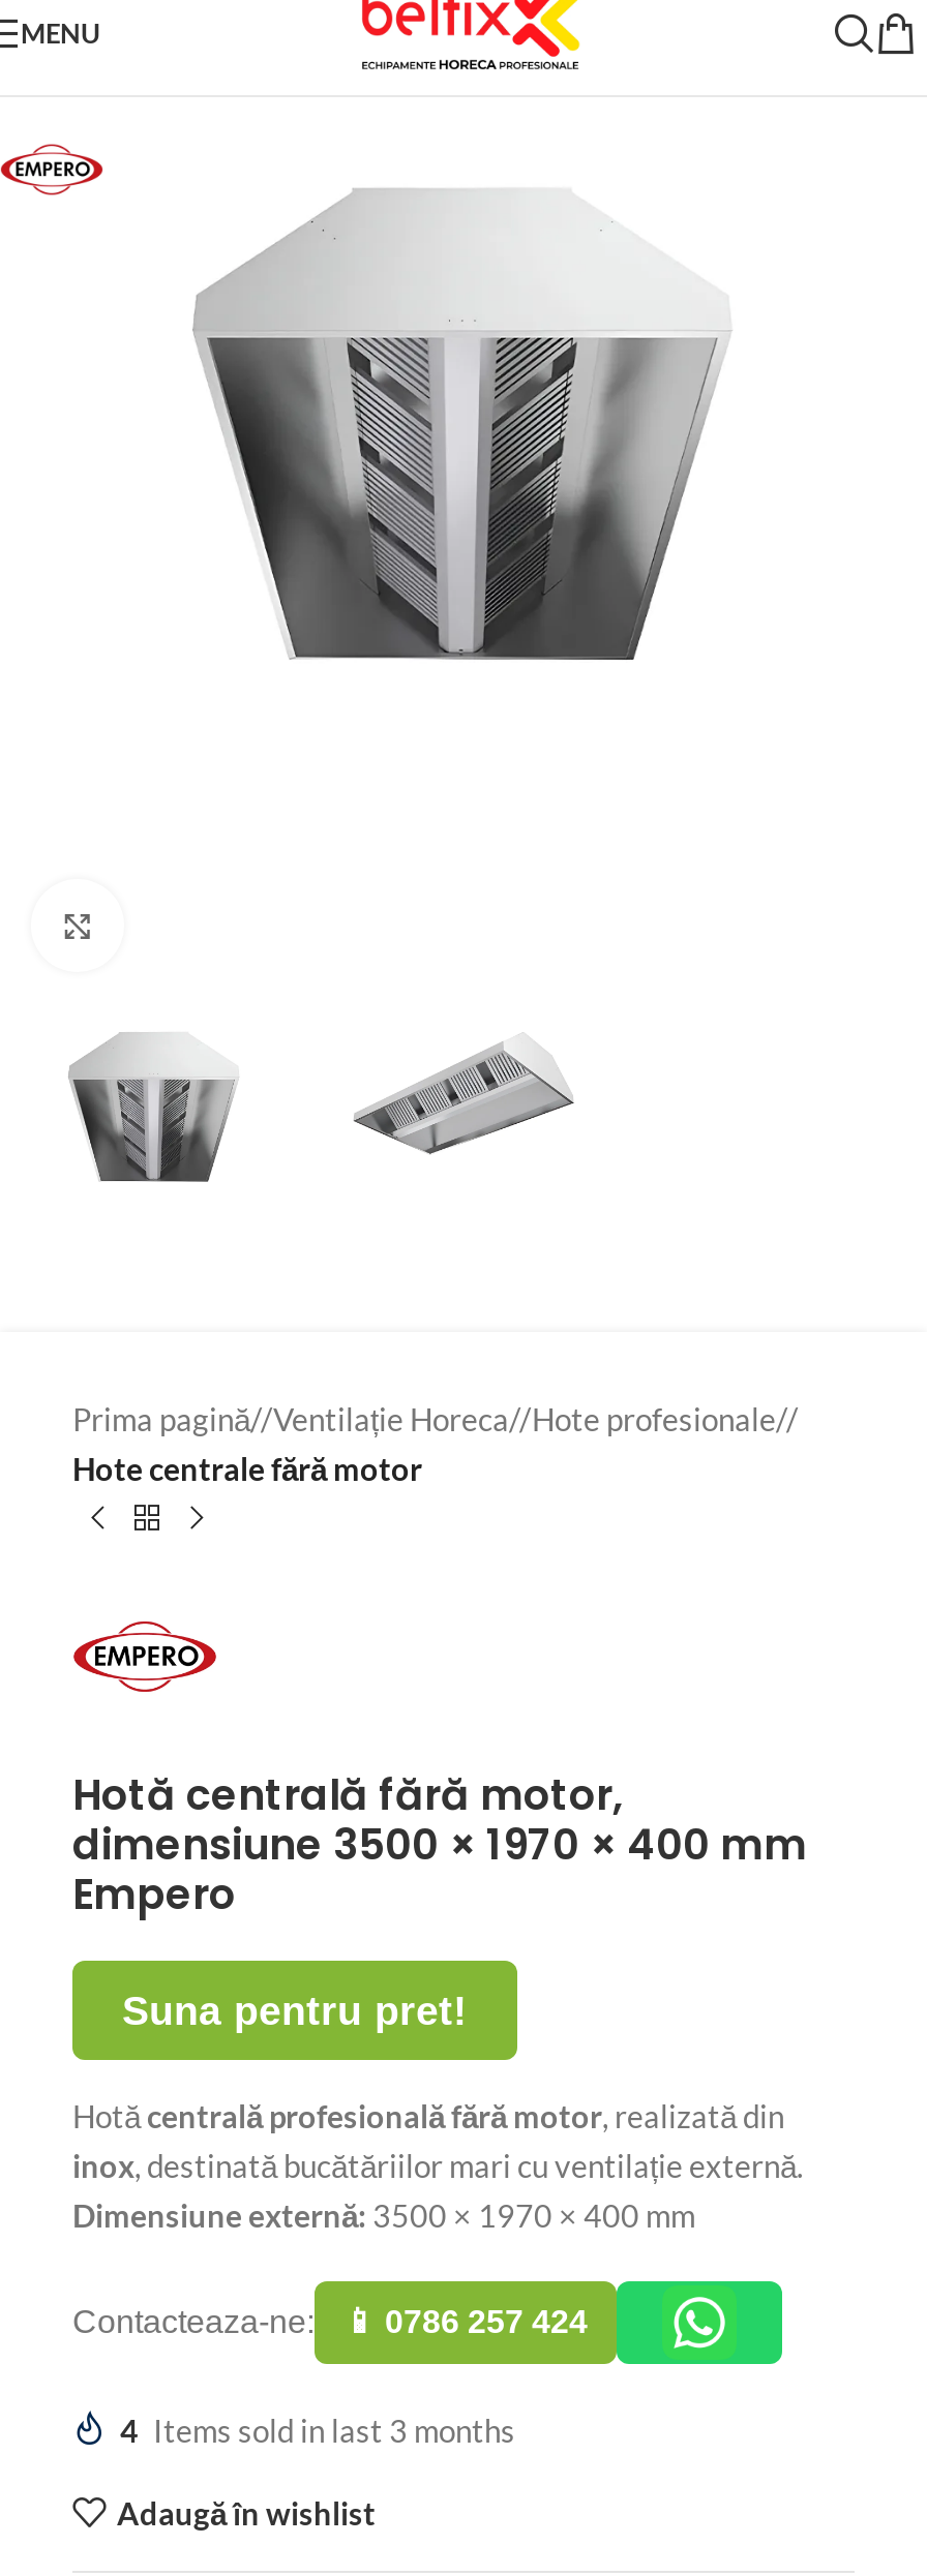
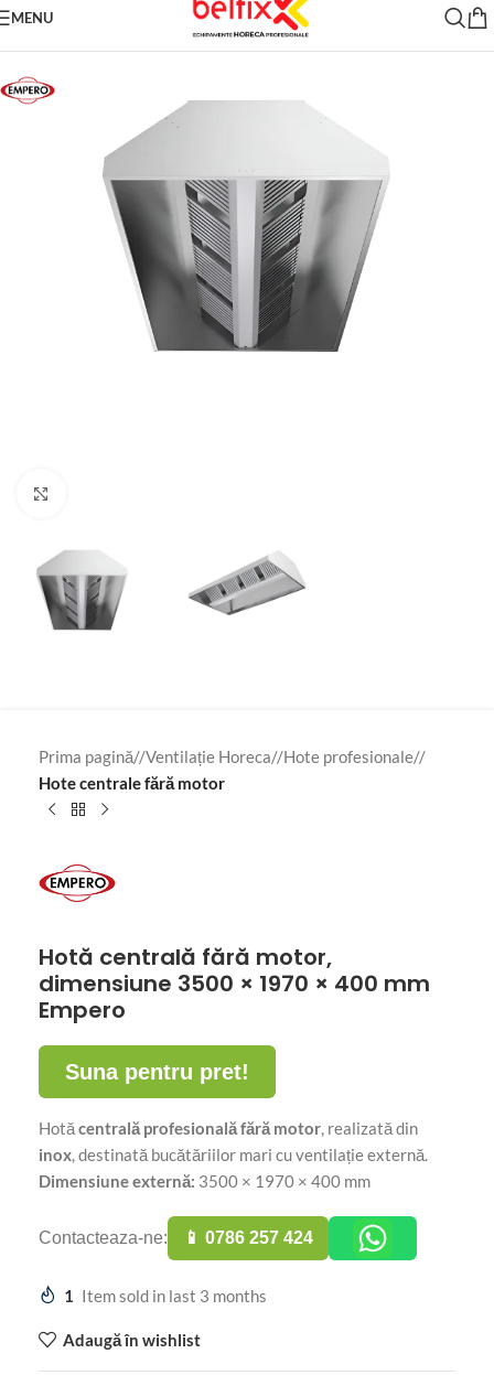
[120,2412,515,2449] 4 Items sold in last 3 months -> [64,1286,267,1306] 1 Item sold in last 3 months

